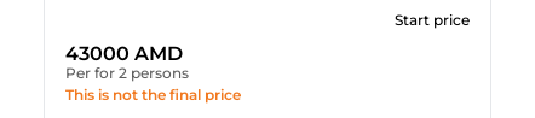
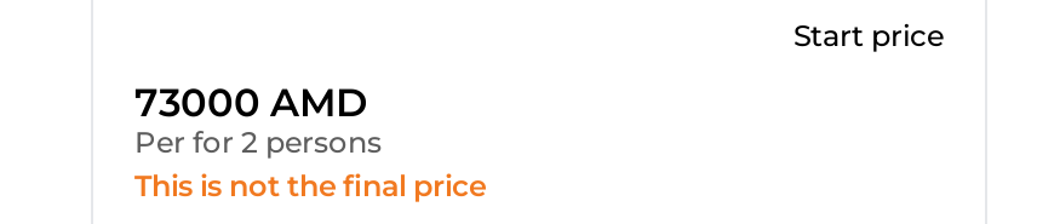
[65,42,183,65] 43000 AMD -> [134,80,367,126] 73000 AMD

